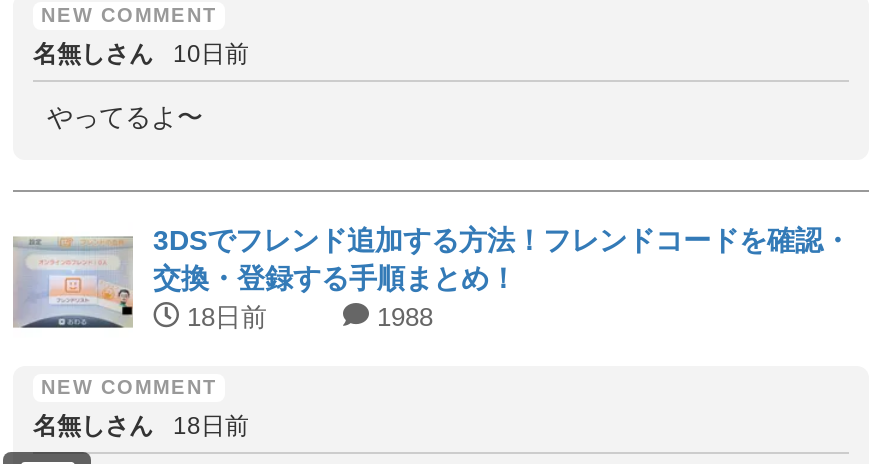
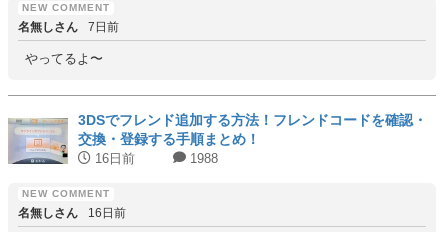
[33,40,249,68] 名無しさん 10日前 -> [18,20,119,34] 名無しさん 7日前
[179,302,267,332] 18日前 -> [91,151,135,166] 16日前
[33,412,249,440] 名無しさん 18日前 -> [18,206,126,220] 名無しさん 16日前

